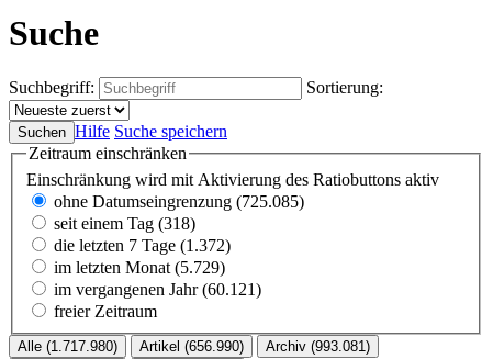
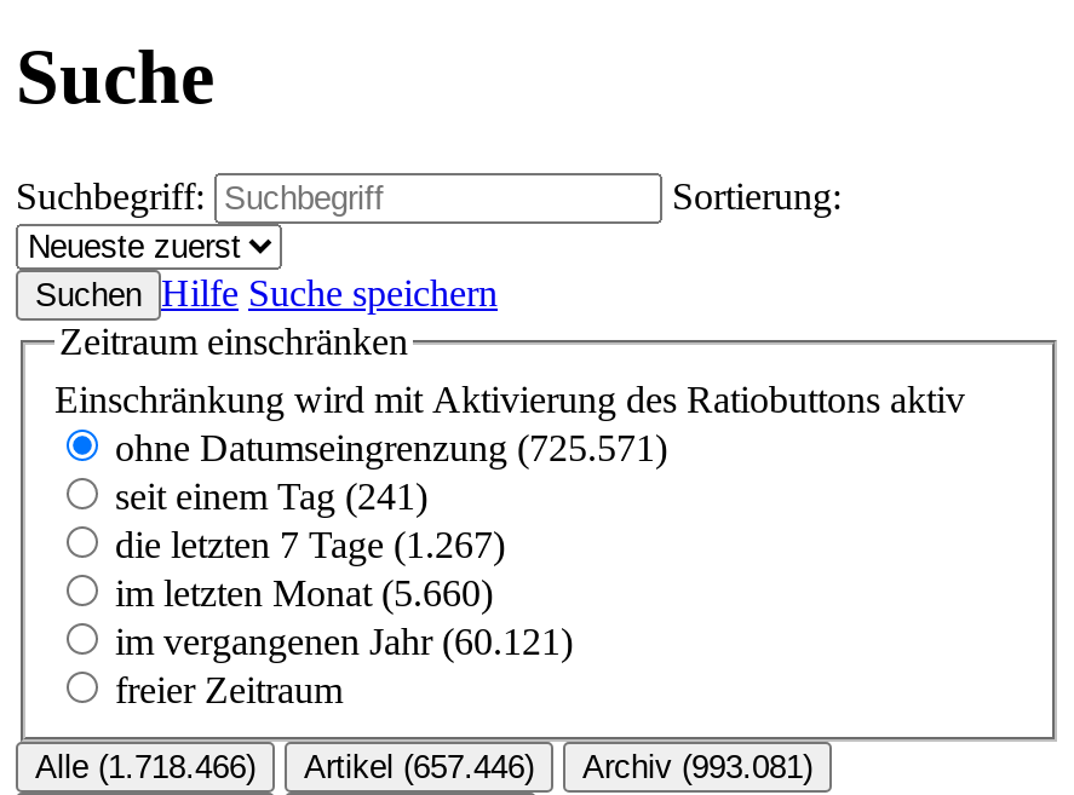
[54,192,304,211] ohne Datumseingrenzung (725.085) -> [115,427,667,468] ohne Datumseingrenzung (725.571)
[54,214,195,233] seit einem Tag (318) -> [115,475,427,516] seit einem Tag (241)
[54,236,231,255] die letzten 7 Tage (1.372) -> [115,524,505,565] die letzten 7 Tage (1.267)
[54,258,225,277] im letzten Monat (5.729) -> [115,572,493,613] im letzten Monat (5.660)
[18,338,117,354] Alle (1.717.980) -> [35,749,255,785] Alle (1.718.466)
[139,338,244,354] Artikel (656.990) -> [304,749,534,785] Artikel (657.446)

